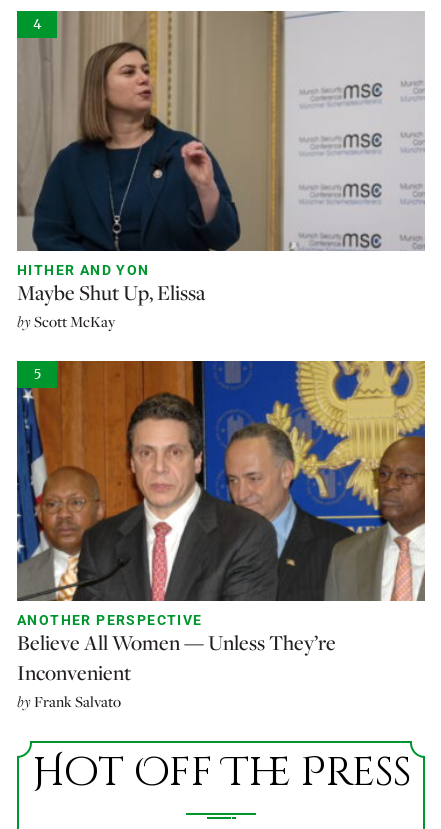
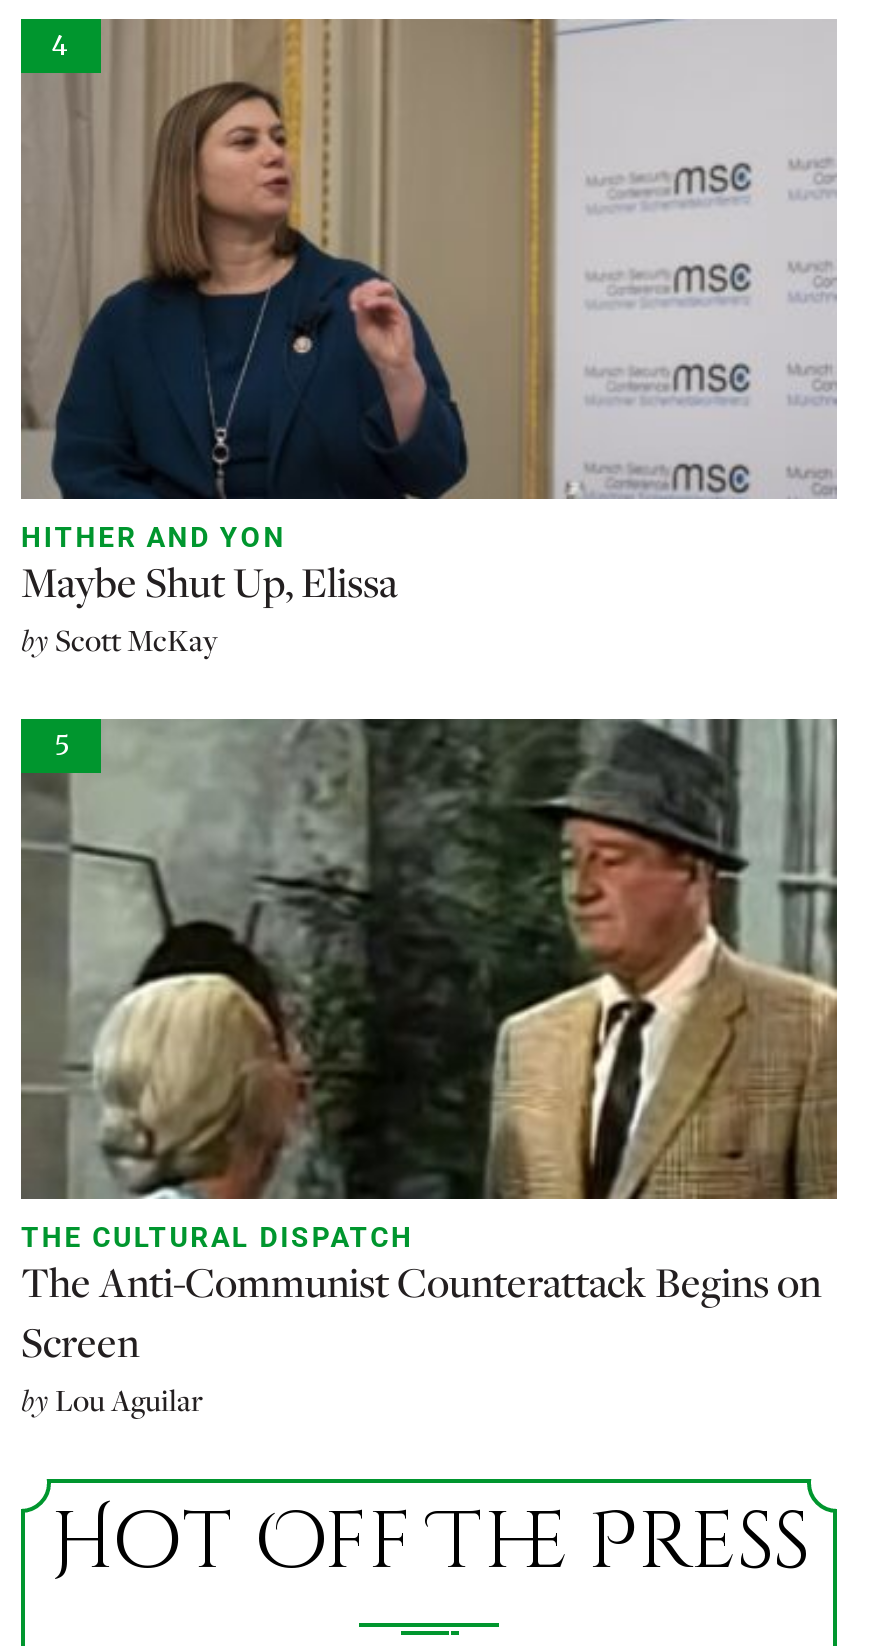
[16,360,426,711] [image] | ANOTHER PERSPECTIVE | Believe All Women — Unless They’re | Inconvenient | by Frank Salvato -> [19,717,839,1419] [image] | THE CULTURAL DISPATCH | The Anti-Communist Counterattack Begins on | Screen | by Lou Aguilar

